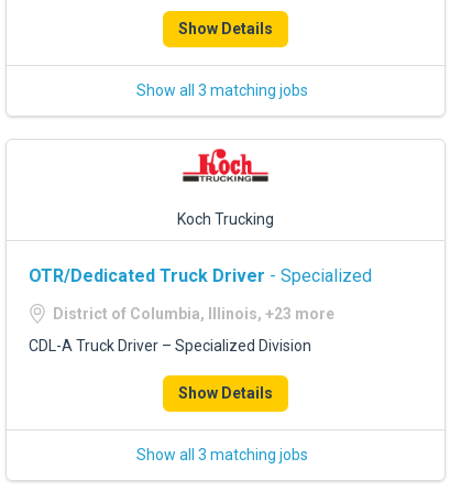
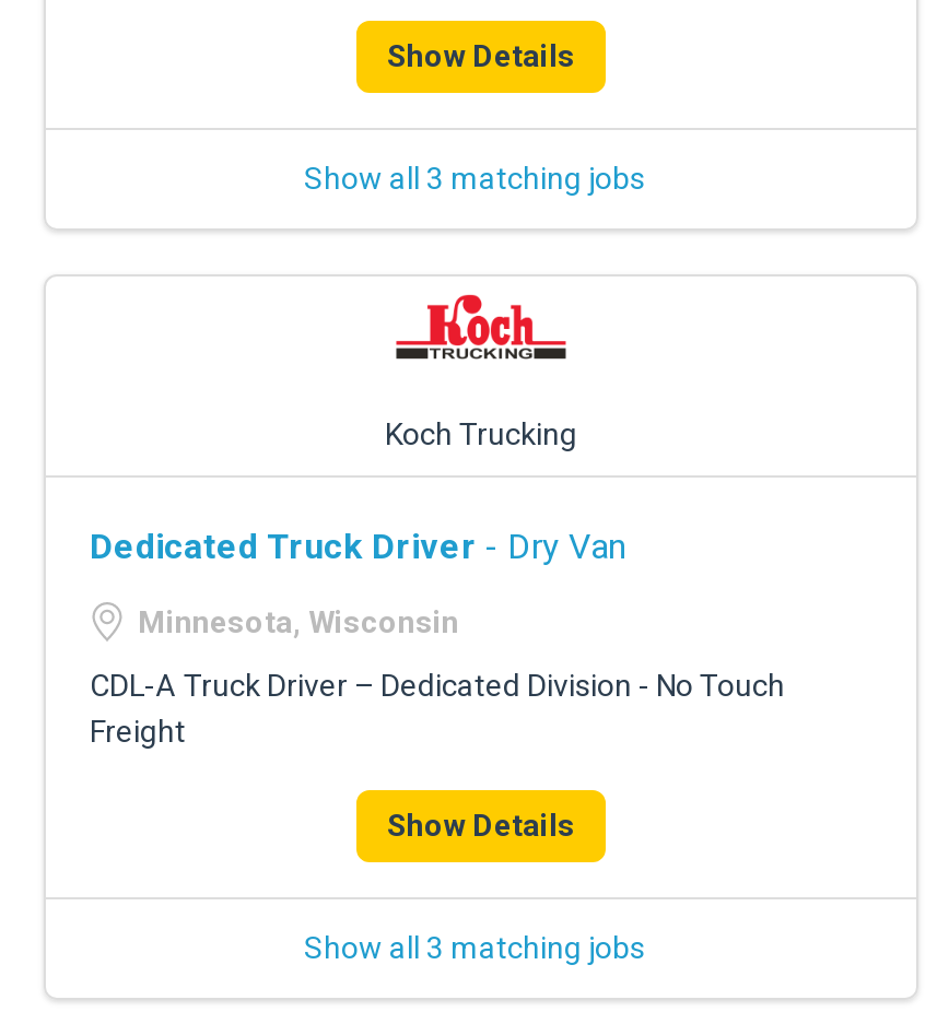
[29,265,372,286] OTR/Dedicated Truck Driver - Specialized -> [90,526,625,567] Dedicated Truck Driver - Dry Van
[53,305,334,323] District of Columbia, Illinois, +23 more -> [138,604,459,639] Minnesota, Wisconsin
[29,337,311,354] CDL-A Truck Driver – Specialized Division -> [90,668,785,749] CDL-A Truck Driver – Dedicated Division - No Touch | Freight

